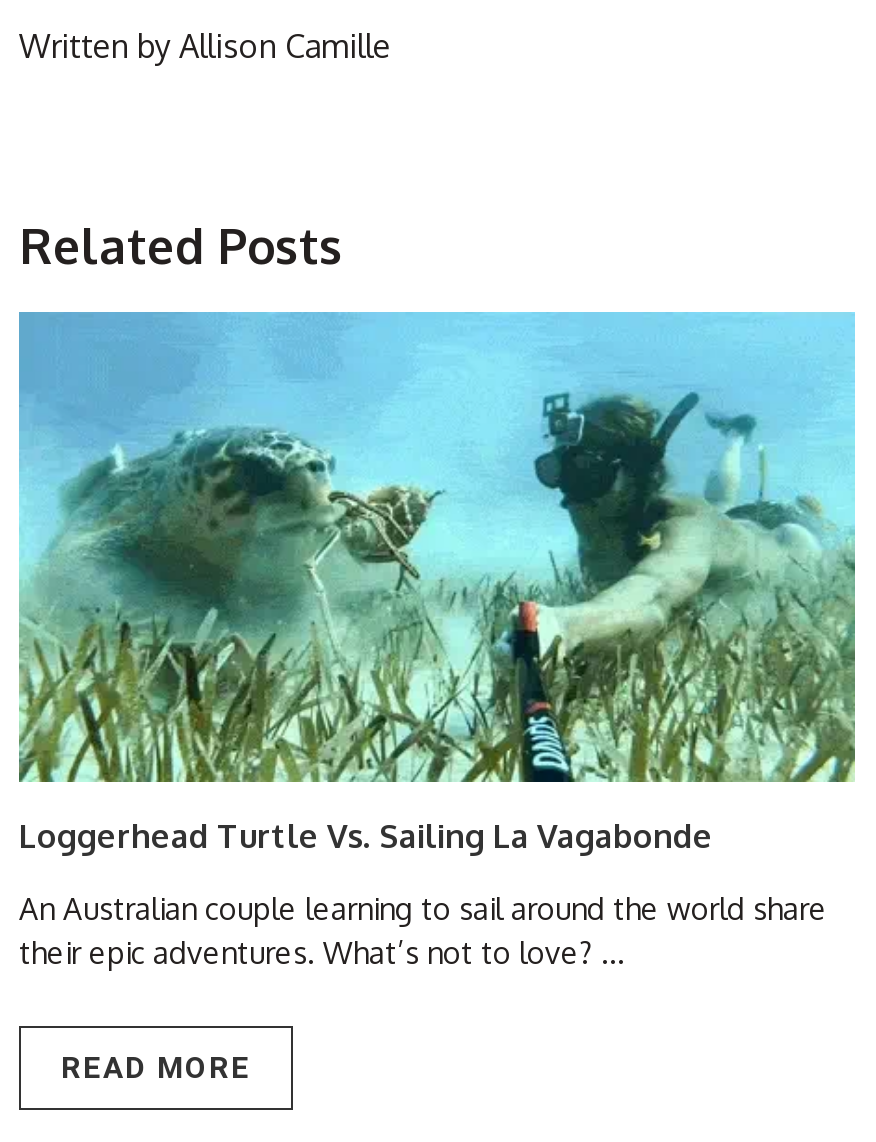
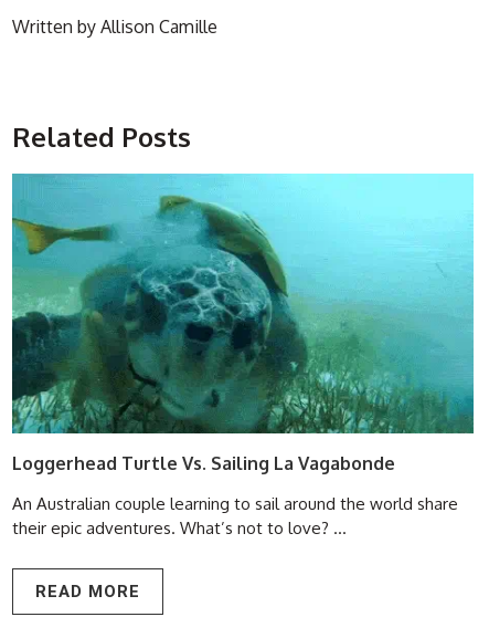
[17,312,857,784] [image] -> [11,174,475,435] [image]

